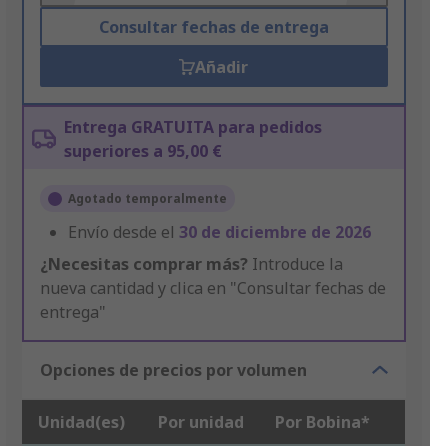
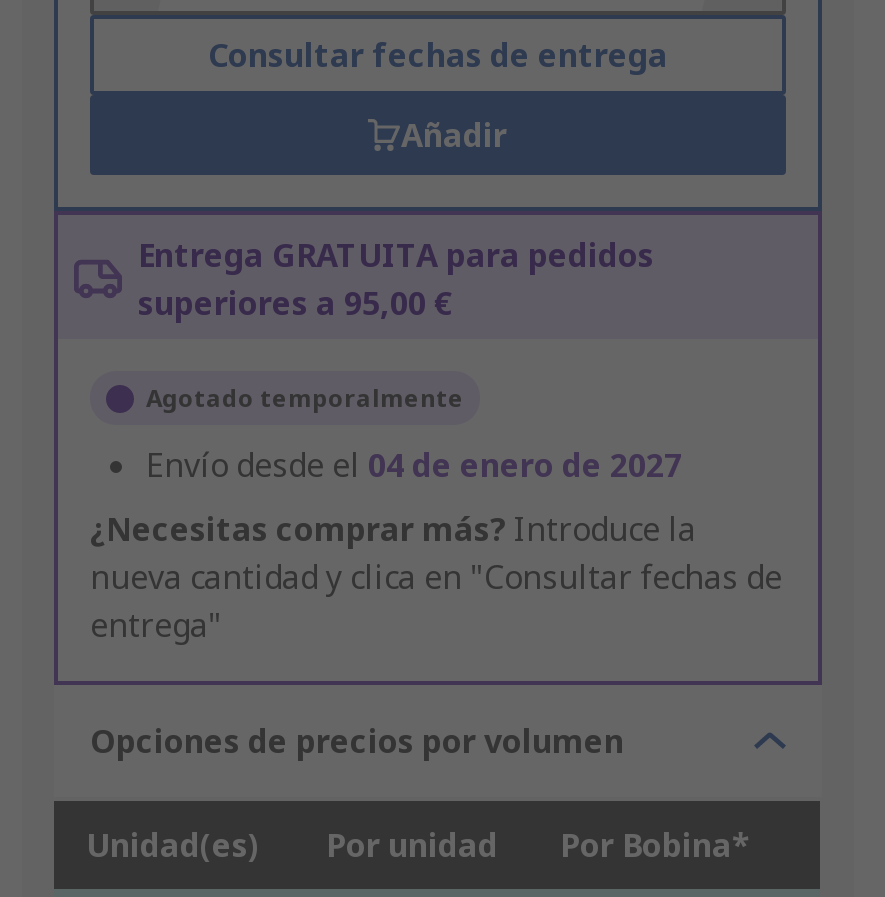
[68,221,371,243] Envío desde el 30 de diciembre de 2026 -> [146,444,682,488] Envío desde el 04 de enero de 2027

